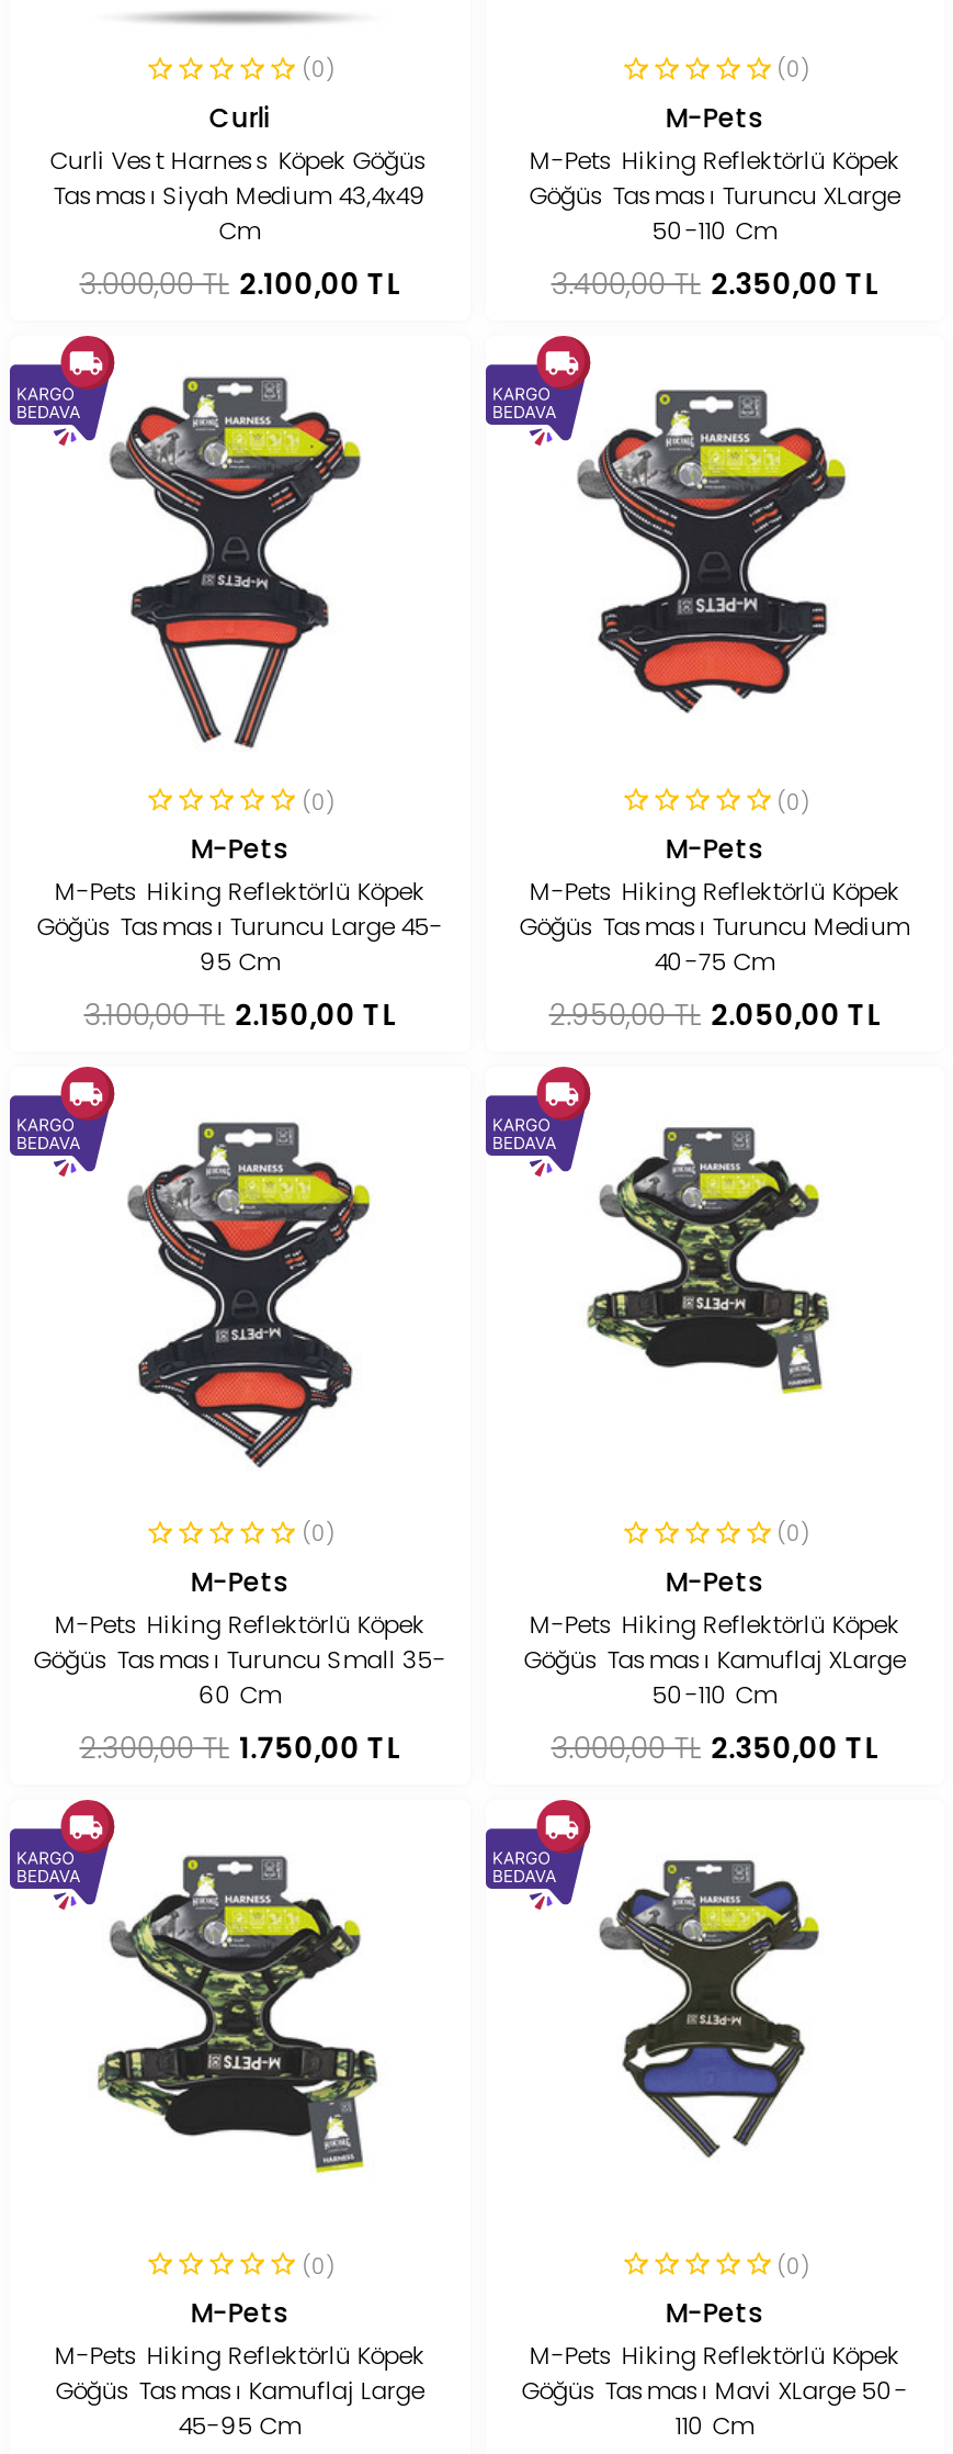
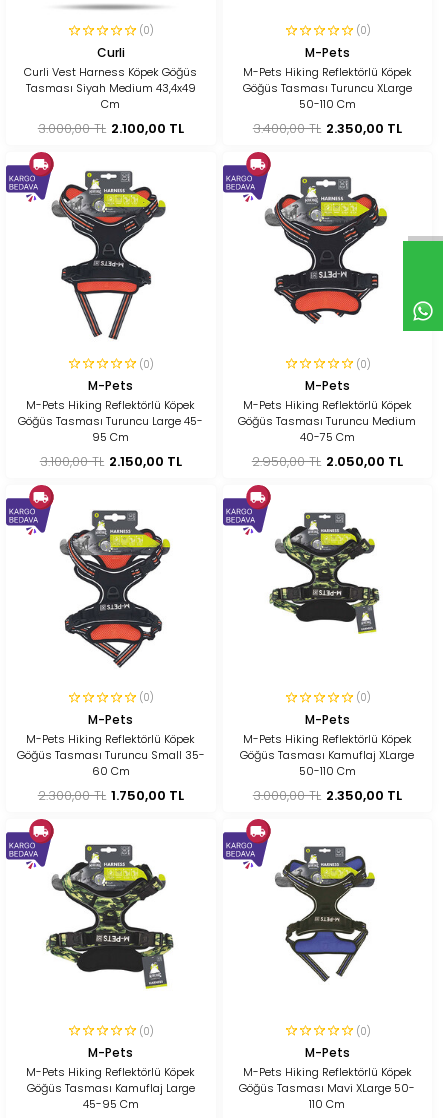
none -> [402,236,440,332] [image]

